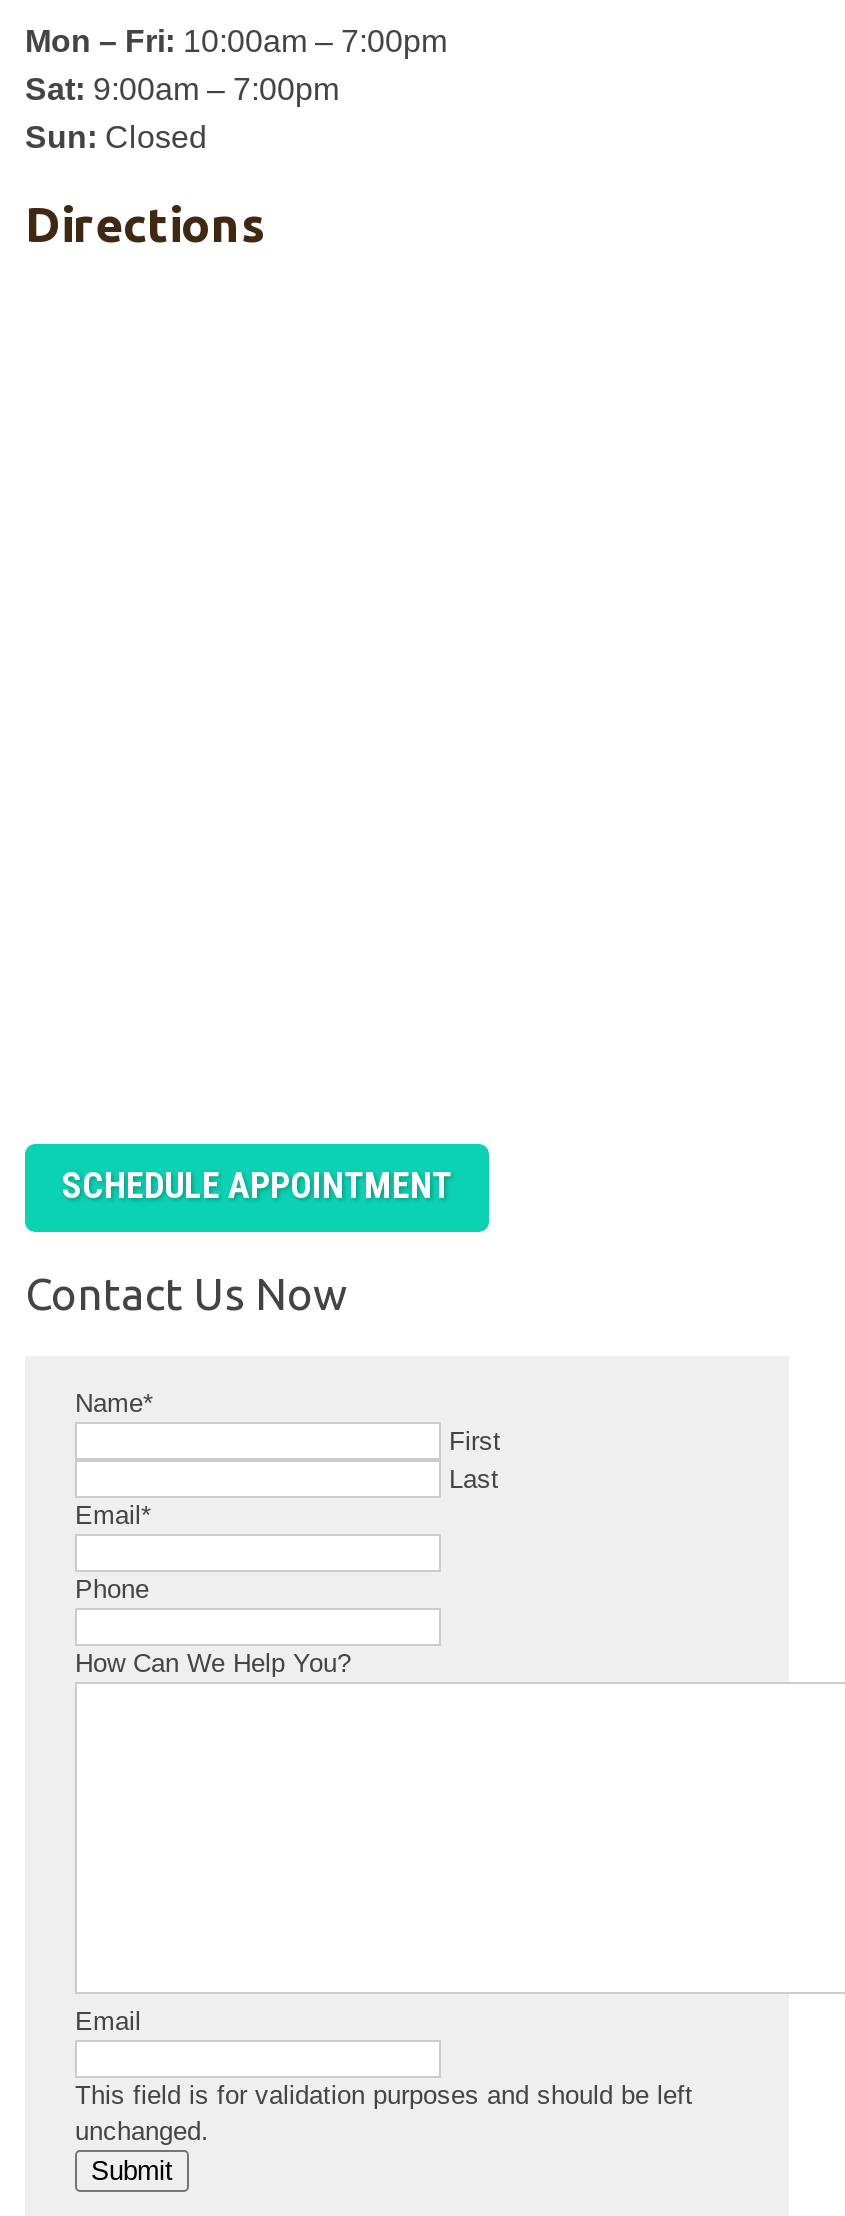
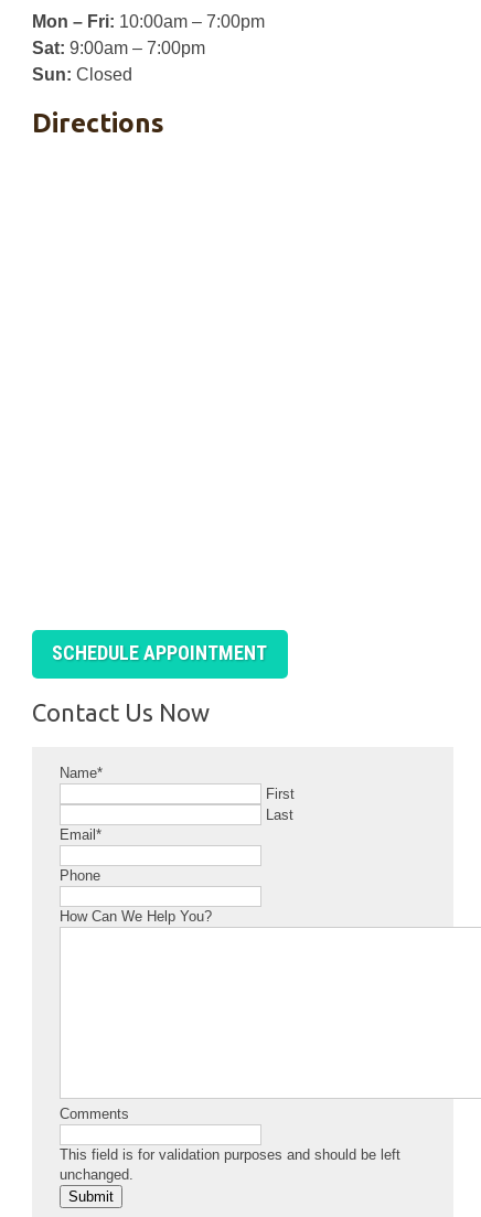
[75,2006,141,2036] Email -> [60,1106,129,1122] Comments

